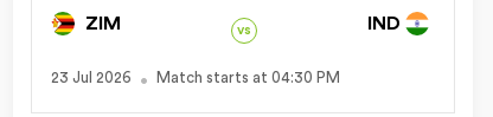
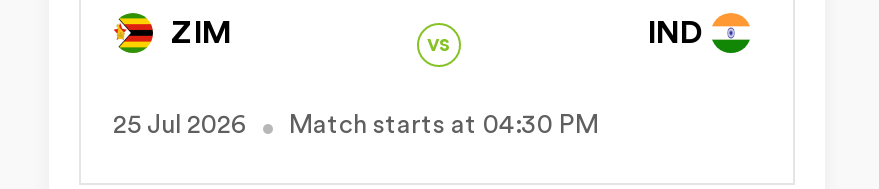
[51,70,340,85] 23 Jul 2026 Match starts at 04:30 PM -> [113,111,599,137] 25 Jul 2026 Match starts at 04:30 PM

